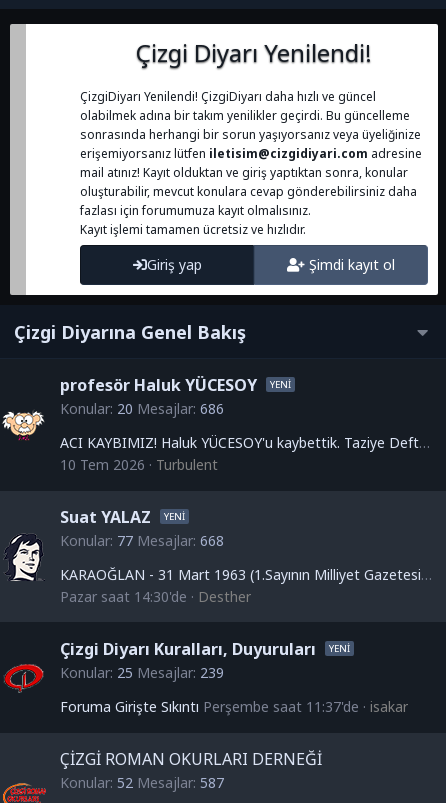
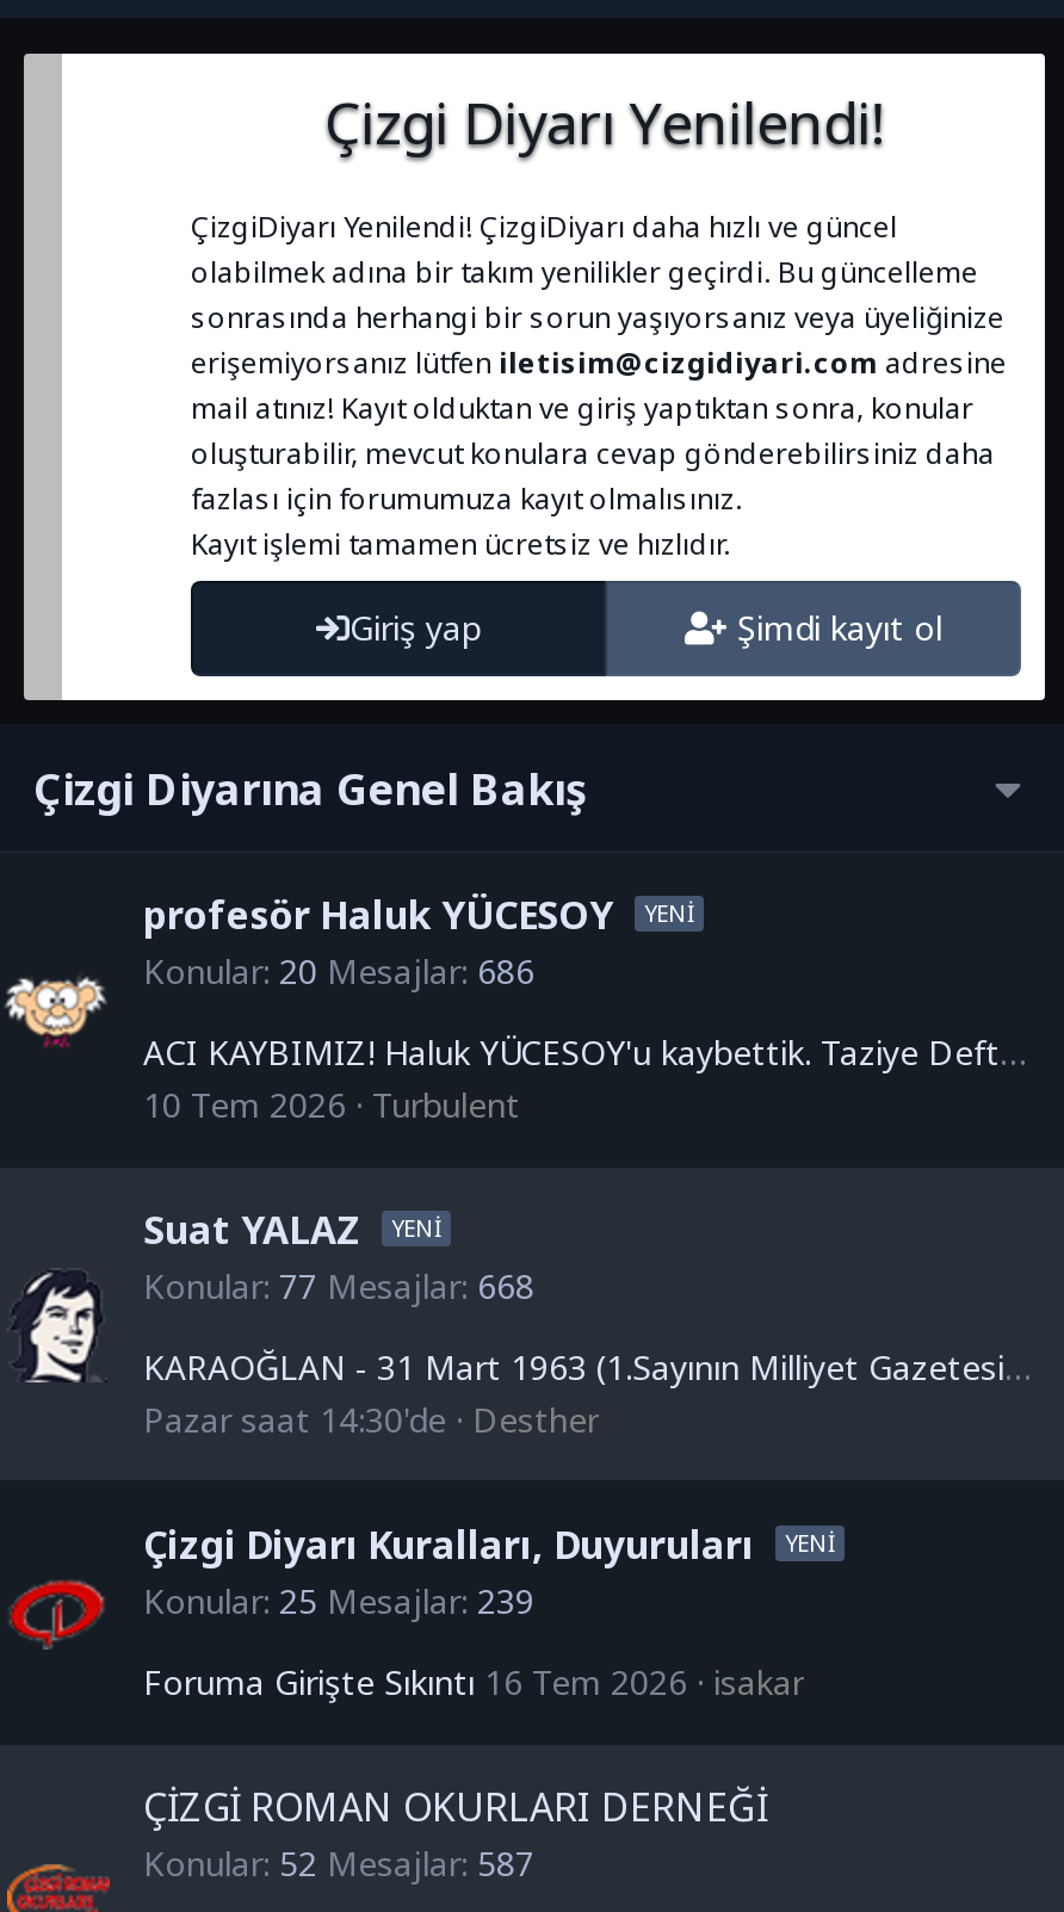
[60,697,408,716] Foruma Girişte Sıkıntı Perşembe saat 11:37'de isakar -> [143,1659,804,1704] Foruma Girişte Sıkıntı 16 Tem 2026 isakar

